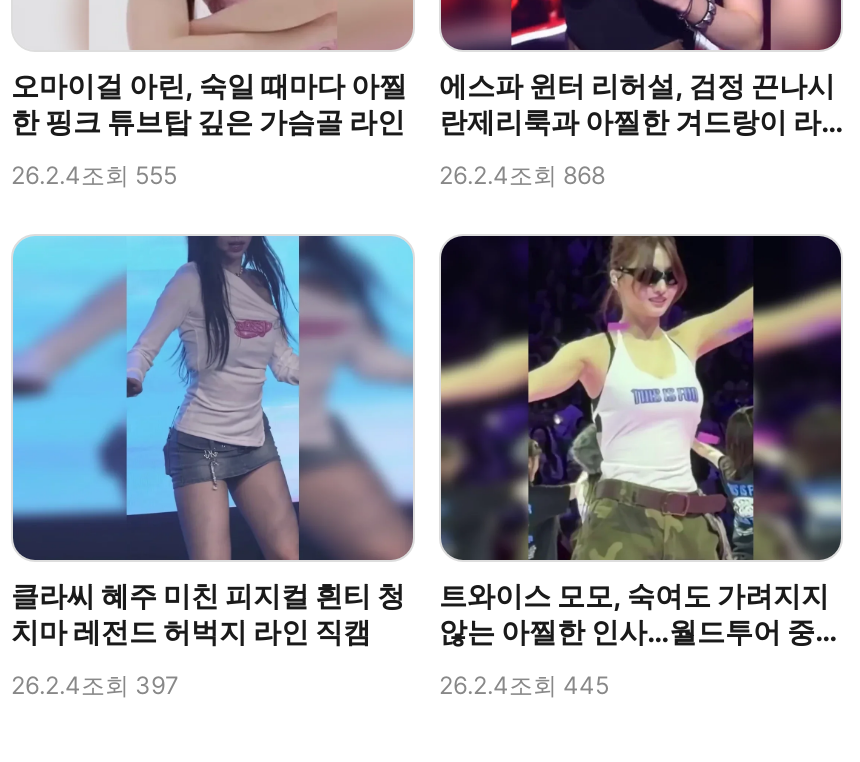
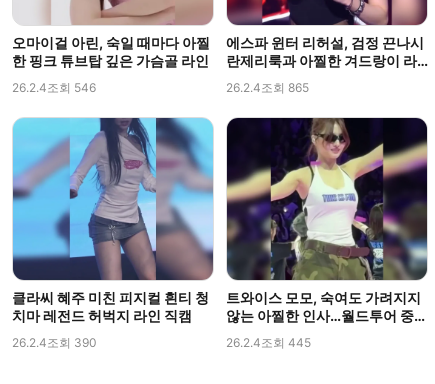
[11,160,177,190] 26.2.4조회 555 -> [12,80,96,95] 26.2.4조회 546
[439,160,605,190] 26.2.4조회 868 -> [226,80,309,95] 26.2.4조회 865
[11,669,179,699] 26.2.4조회 397 -> [12,335,97,350] 26.2.4조회 390

